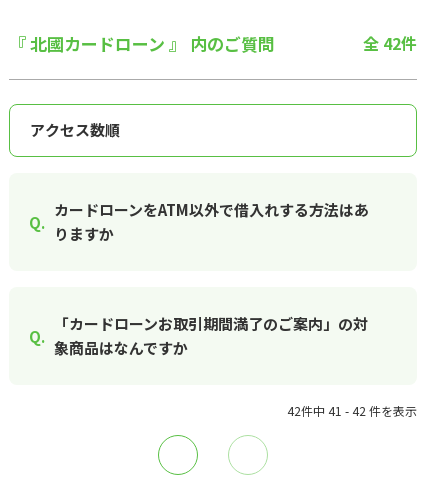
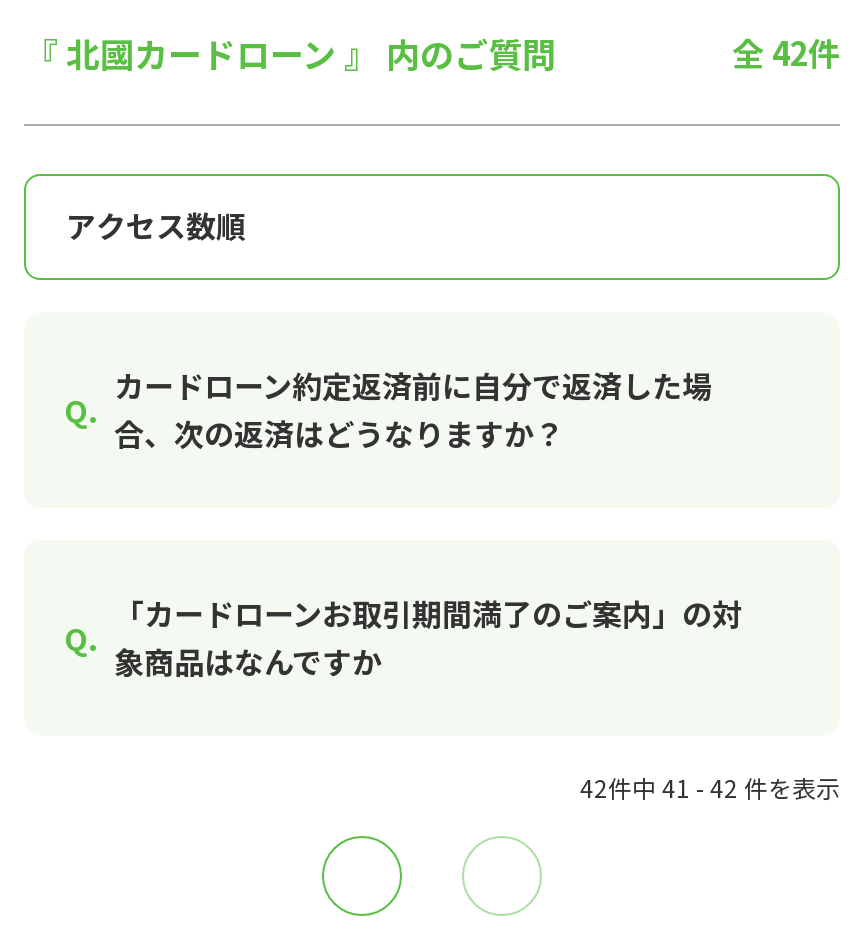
[54,198,369,243] カードローンをATM以外で借入れする方法はあ | りますか -> [114,363,712,453] カードローン約定返済前に自分で返済した場 | 合、次の返済はどうなりますか？

